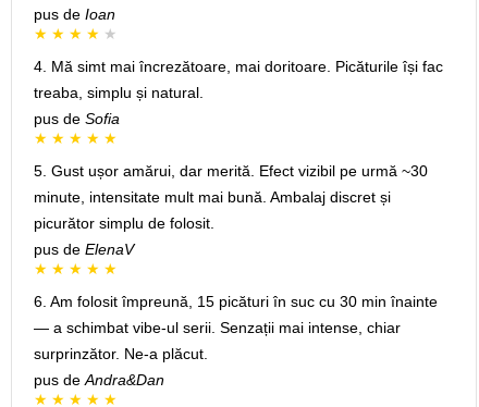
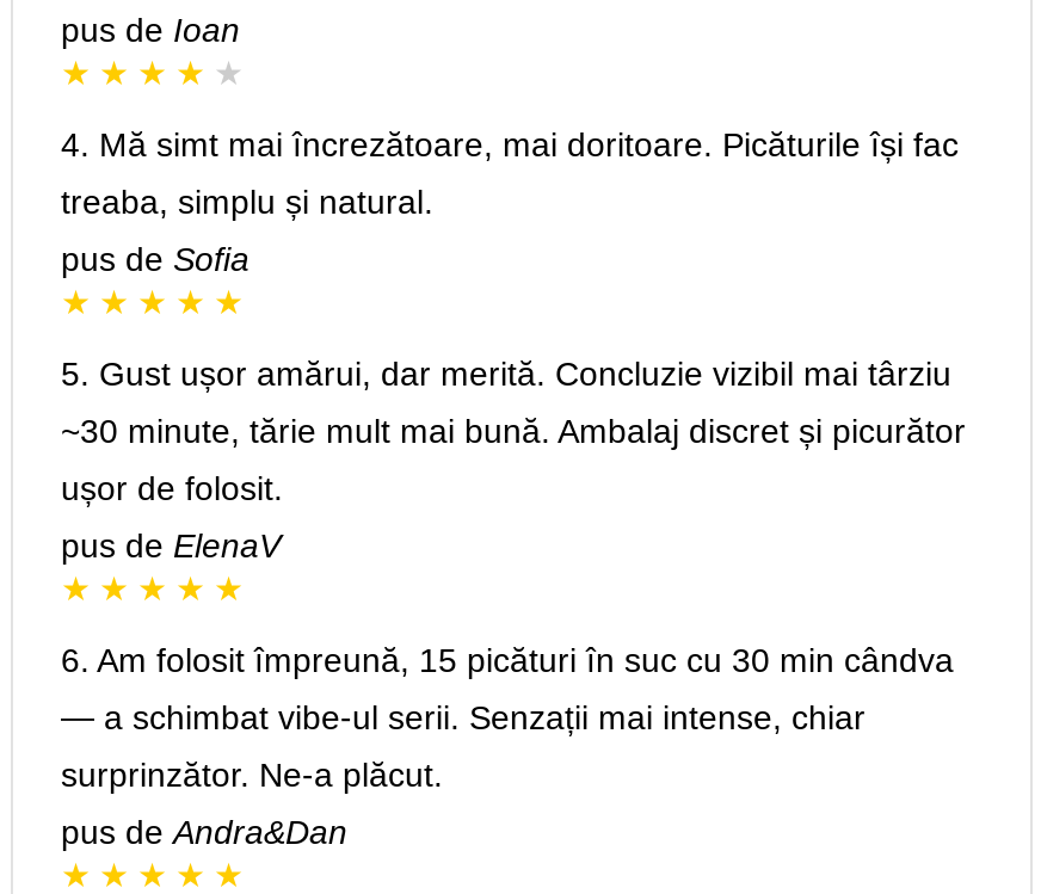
[34,162,428,180] 5. Gust ușor amărui, dar merită. Efect vizibil pe urmă ~30 -> [61,354,951,393] 5. Gust ușor amărui, dar merită. Concluzie vizibil mai târziu
[34,188,391,206] minute, intensitate mult mai bună. Ambalaj discret și -> [61,412,966,450] ~30 minute, tărie mult mai bună. Ambalaj discret și picurător
[34,214,214,232] picurător simplu de folosit. -> [61,469,283,507] ușor de folosit.
[34,293,438,310] 6. Am folosit împreună, 15 picături în suc cu 30 min înainte -> [61,641,954,679] 6. Am folosit împreună, 15 picături în suc cu 30 min cândva

